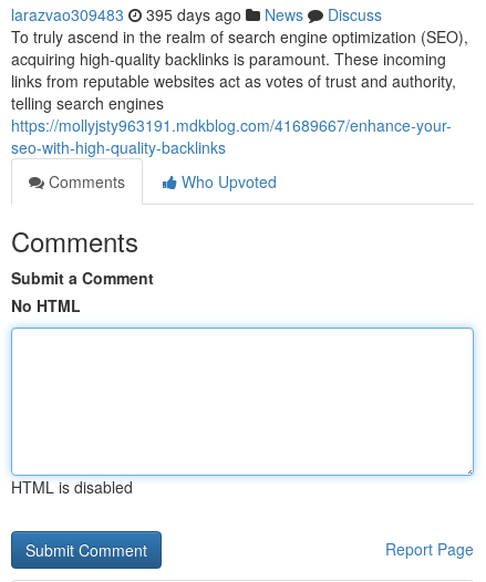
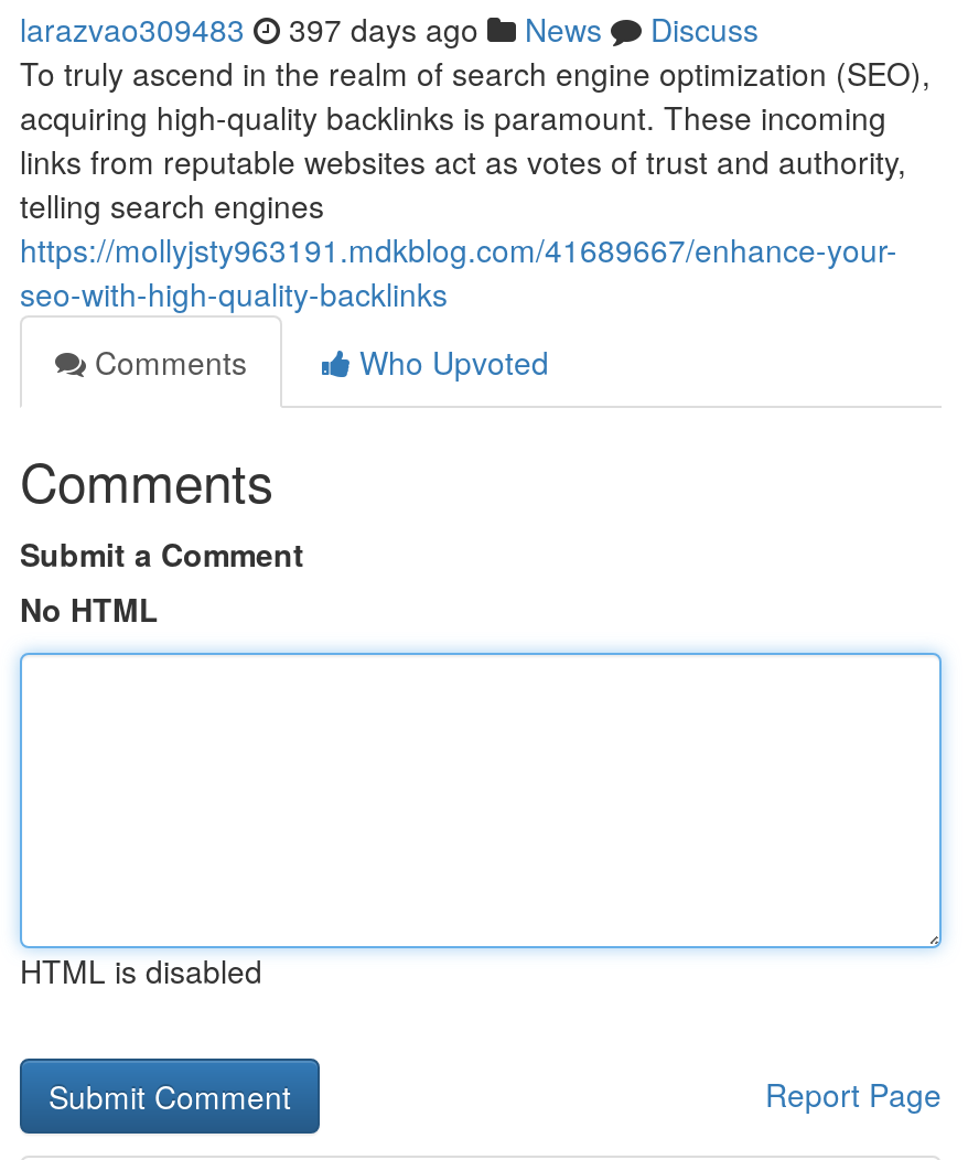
[11,3,382,25] larazvao309483 395 days ago News Discuss -> [20,7,759,51] larazvao309483 397 days ago News Discuss

